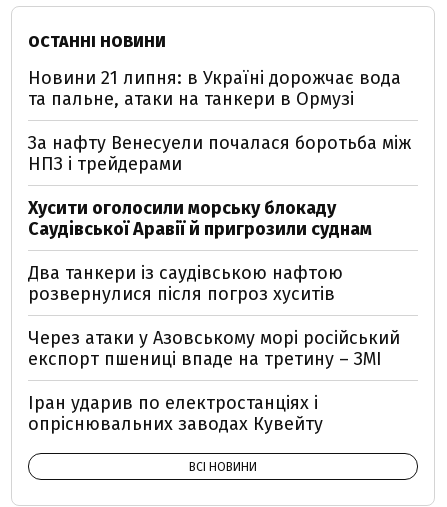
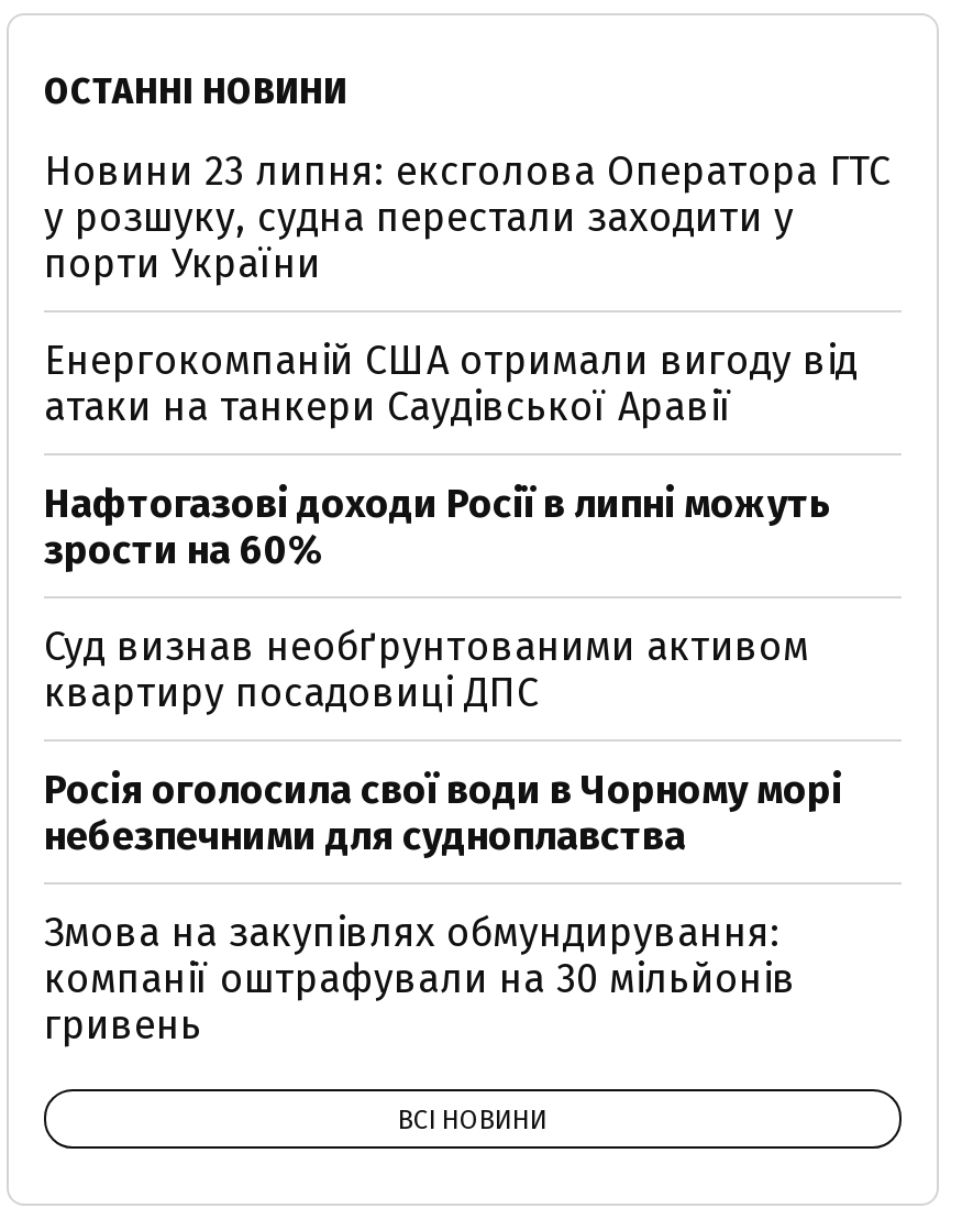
[28,67,401,110] Новини 21 липня: в Україні дорожчає вода | та пальне, атаки на танкери в Ормузі -> [44,147,891,288] Новини 23 липня: ексголова Оператора ГТС | у розшуку, судна перестали заходити у | порти України
[28,132,411,175] За нафту Венесуели почалася боротьба між | НПЗ і трейдерами -> [44,337,858,431] Енергокомпаній США отримали вигоду від | атаки на танкери Саудівської Аравії
[28,197,372,240] Хусити оголосили морську блокаду | Саудівської Аравії й пригрозили суднам -> [44,480,831,574] Нафтогазові доходи Росії в липні можуть | зрости на 60%
[28,262,343,305] Два танкери із саудівською нафтою | розвернулися після погроз хуситів -> [44,623,809,717] Суд визнав необґрунтованими активом | квартиру посадовиці ДПС
[28,327,400,370] Через атаки у Азовському морі російський | експорт пшениці впаде на третину – ЗМІ -> [44,766,842,860] Росія оголосила свої води в Чорному морі | небезпечними для судноплавства
[28,392,323,435] Іран ударив по електростанціях і | опріснювальних заводах Кувейту -> [44,909,796,1050] Змова на закупівлях обмундирування: | компанії оштрафували на 30 мільйонів | гривень

